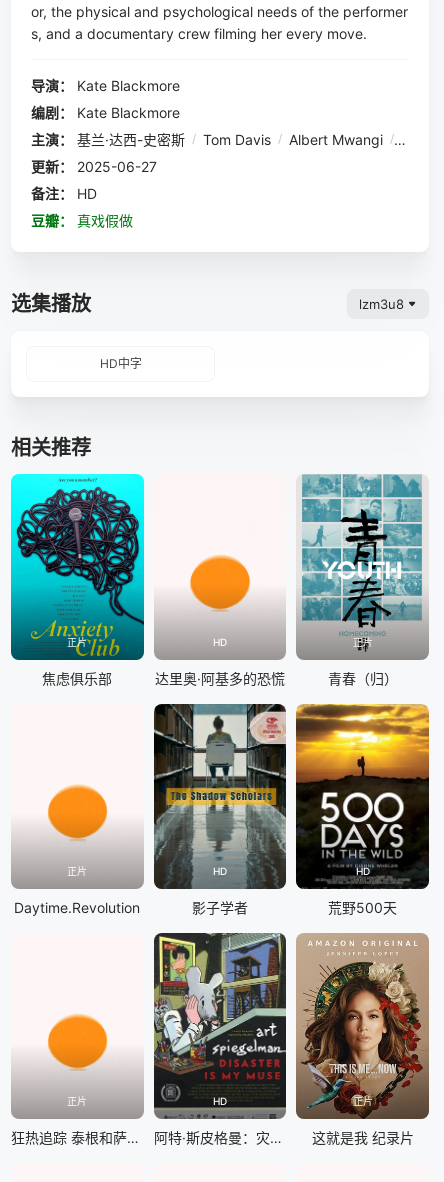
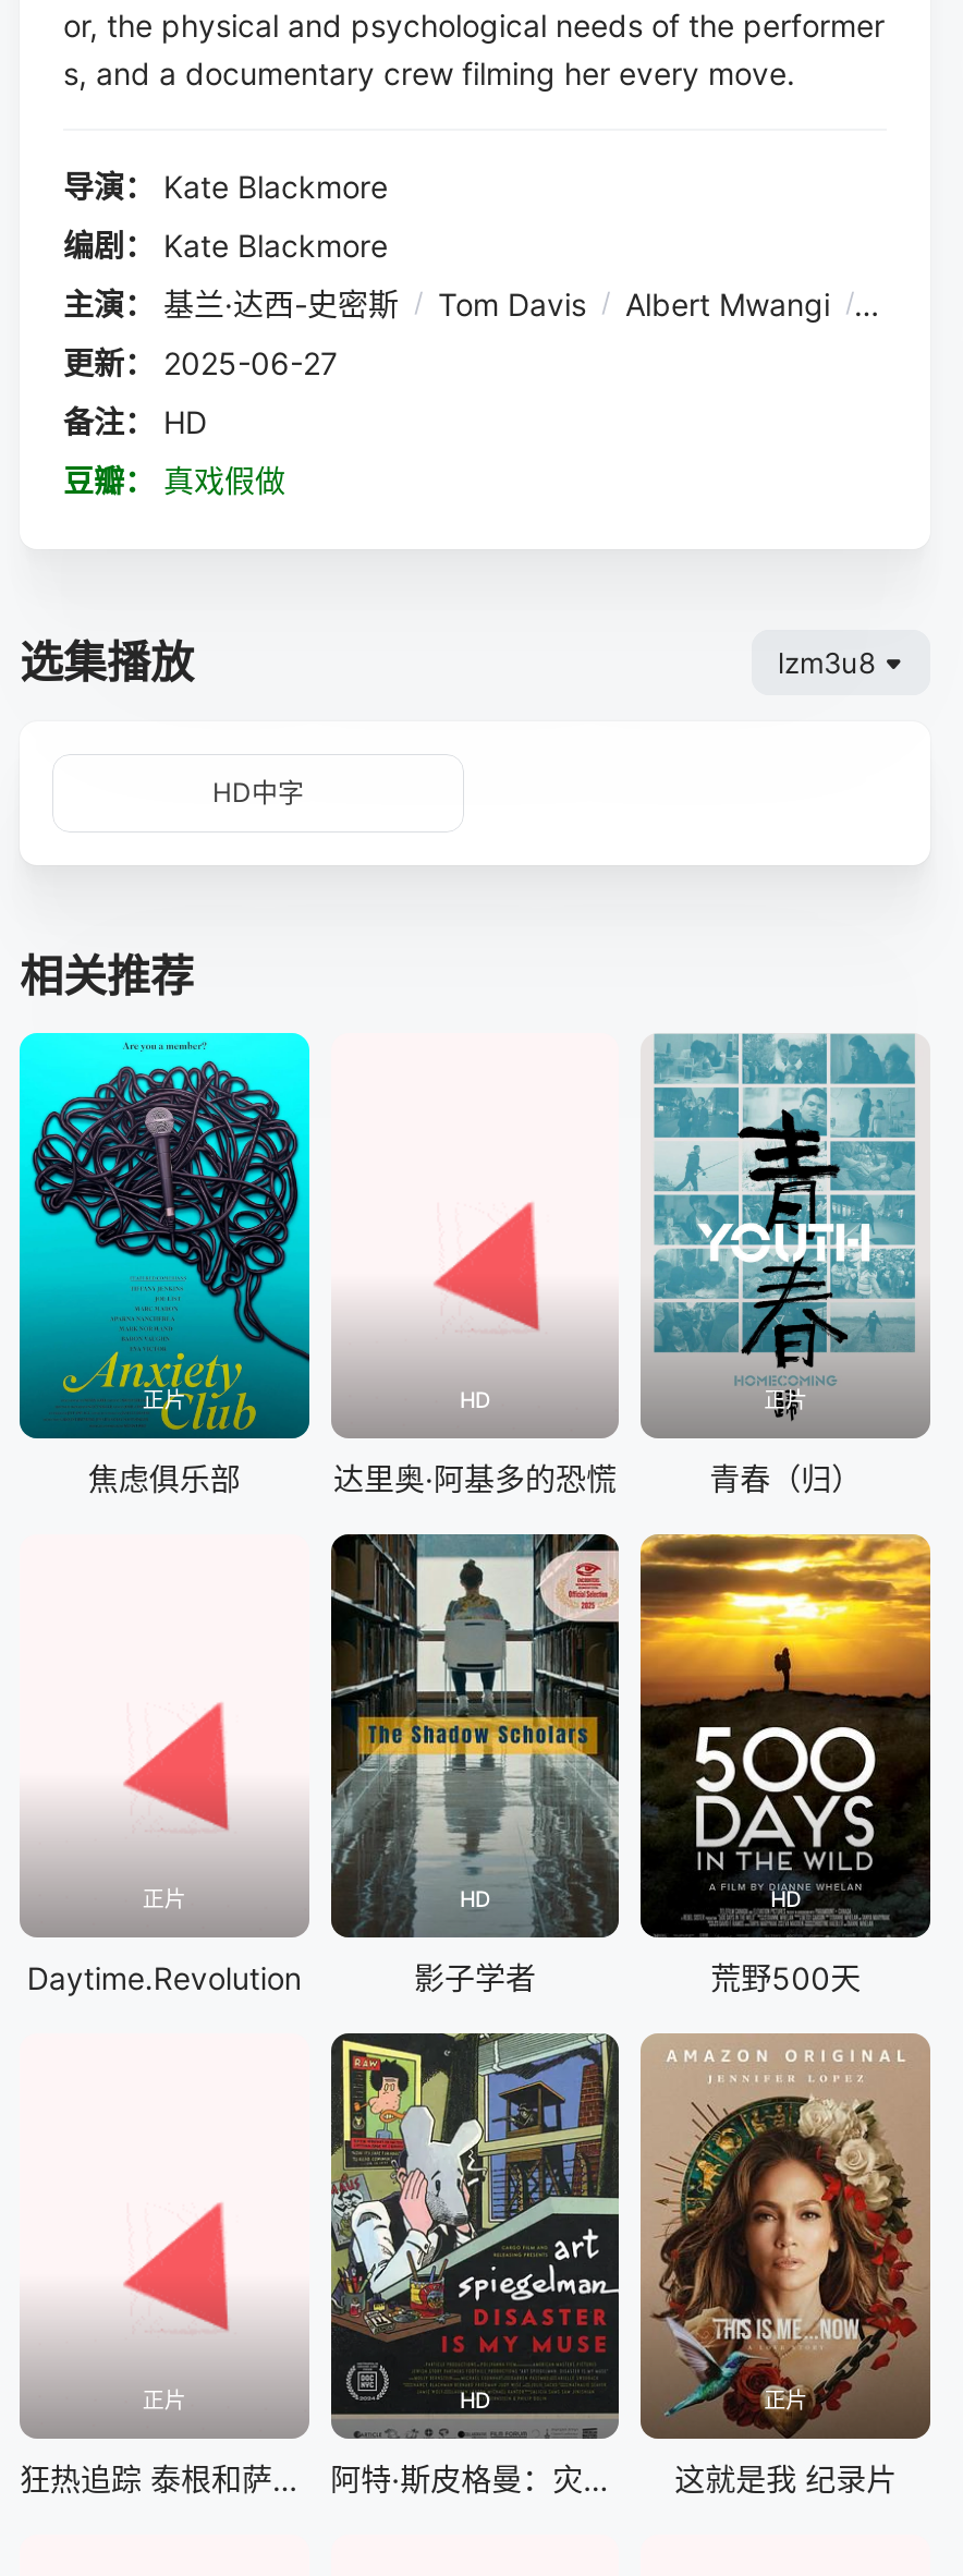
[189,553,251,612] [image] -> [410,1201,540,1332] [image]
[47,782,108,841] [image] -> [100,1702,229,1831] [image]
[47,1012,108,1071] [image] -> [100,2201,229,2332] [image]

